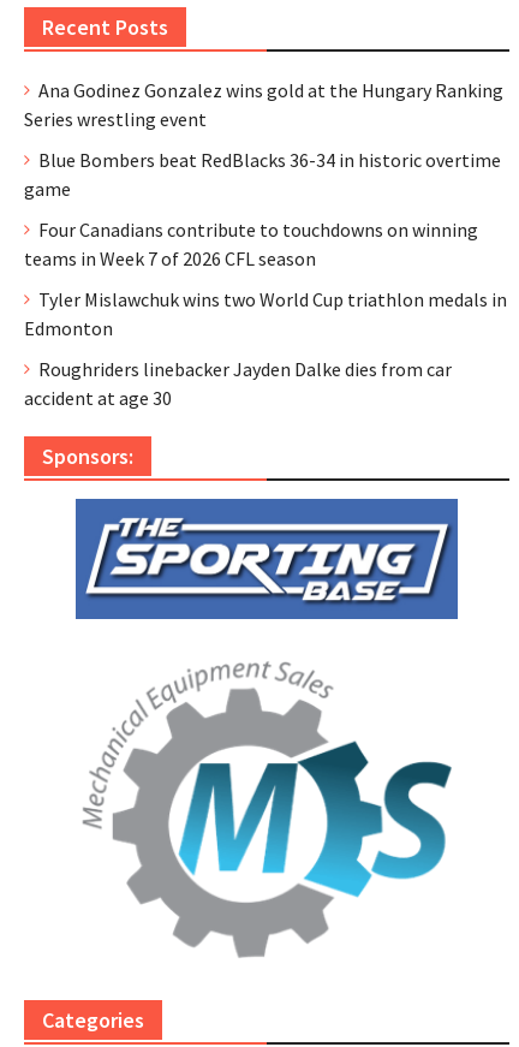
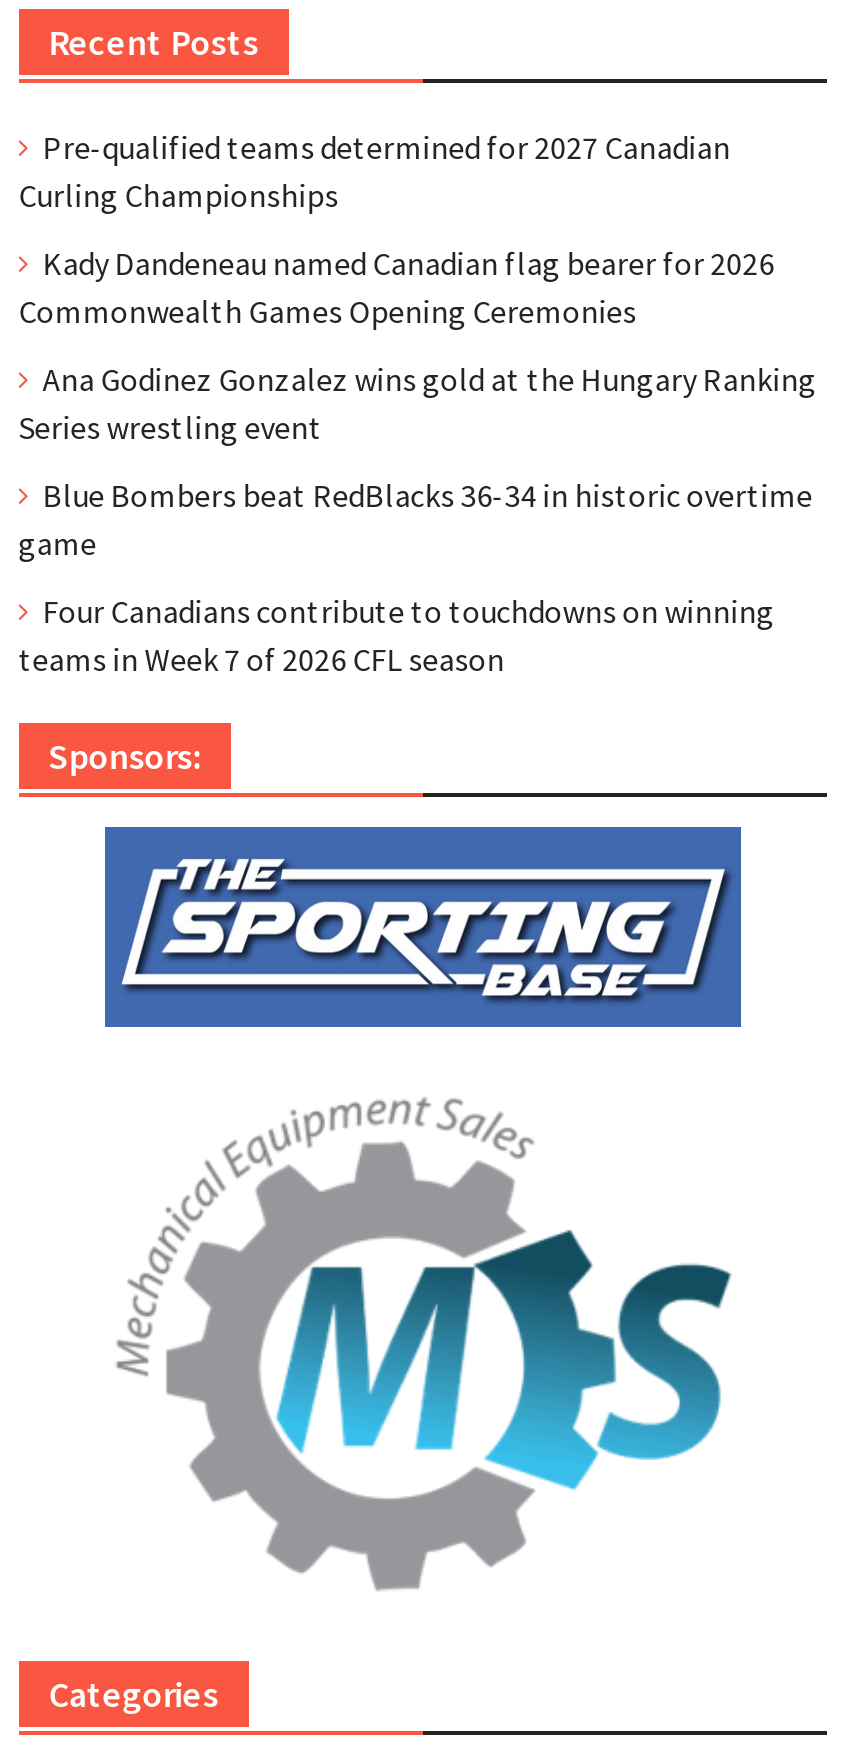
none -> [18,127,774,331] Pre-qualified teams determined for 2027 Canadian | Curling Championships | Kady Dandeneau named Canadian flag bearer for 2026 | Commonwealth Games Opening Ceremonies
moved [24,78,503,271] -> [18,359,816,679]: Ana Godinez Gonzalez wins gold at the Hungary Ranking | Series wrestling event | Blue Bombers beat RedBlacks 36-34 in historic overtime | game | Four Canadians contribute to touchdowns on winning | teams in Week 7 of 2026 CFL season
[24,287,507,410] Tyler Mislawchuk wins two World Cup triathlon medals in | Edmonton | Roughriders linebacker Jayden Dalke dies from car | accident at age 30 -> none

